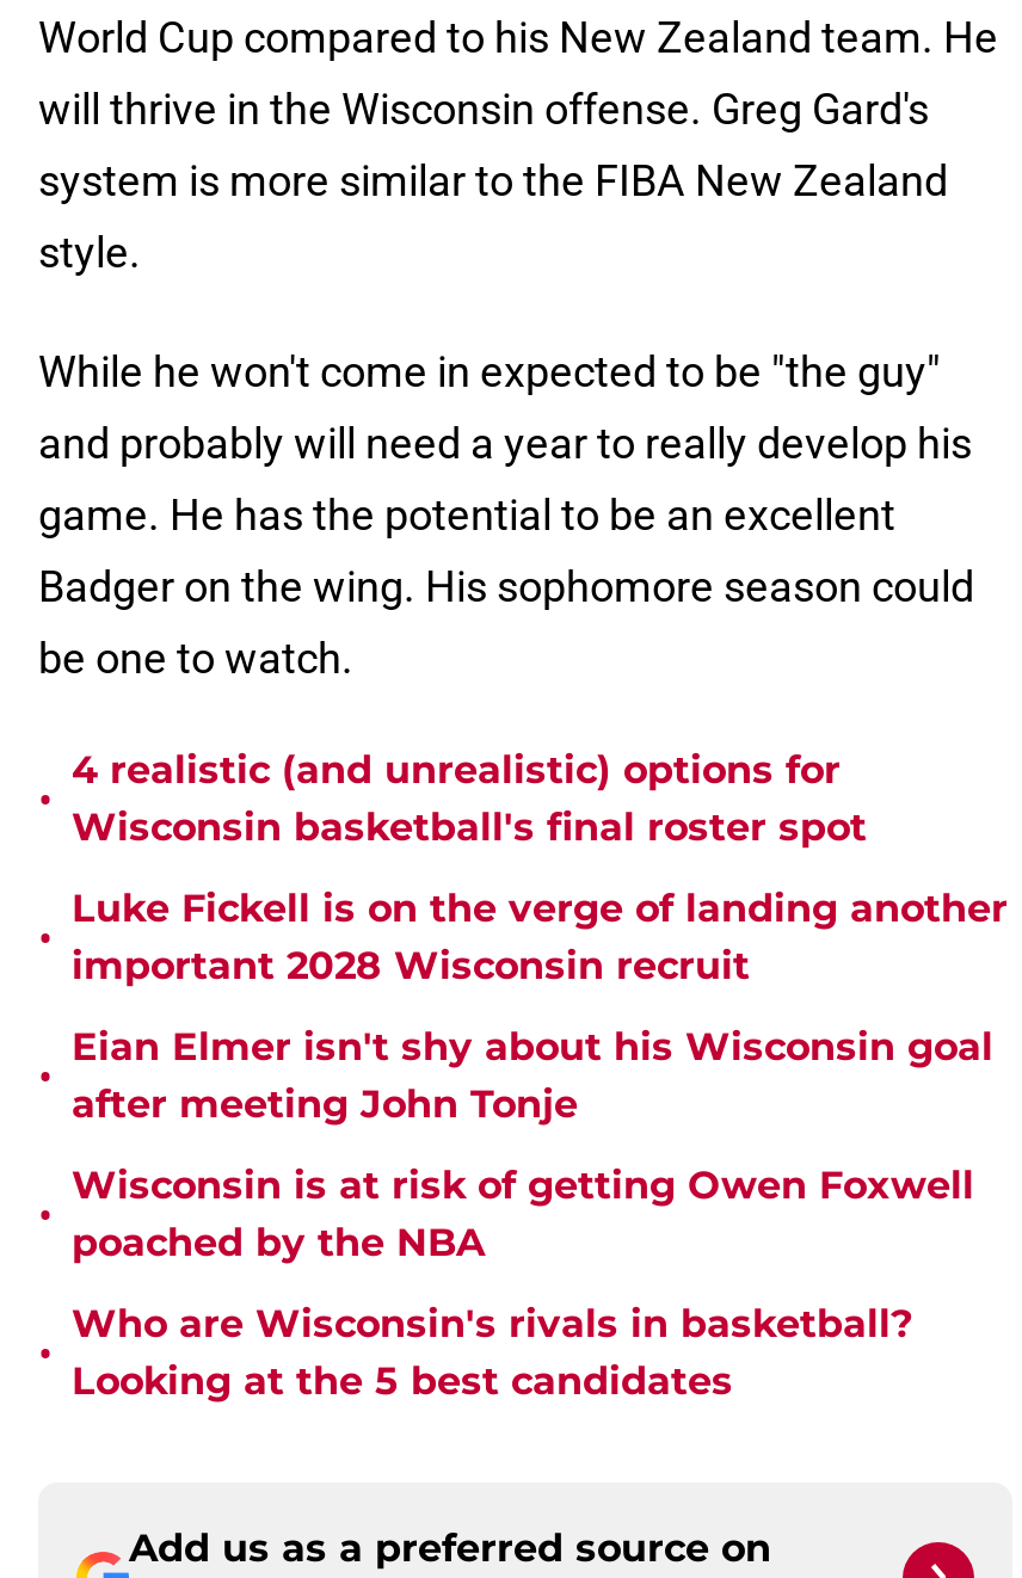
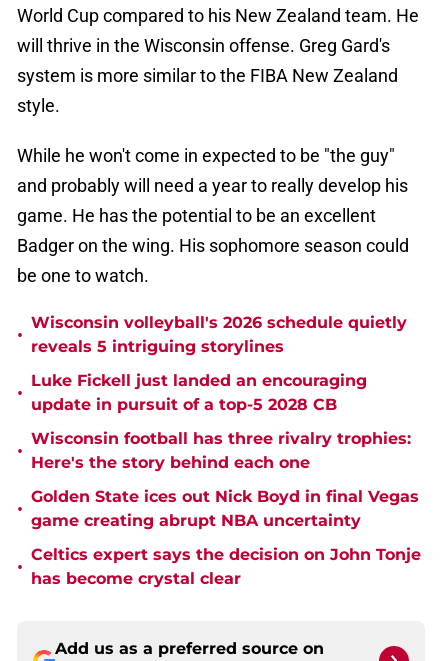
[72,747,867,850] 4 realistic (and unrealistic) options for | Wisconsin basketball's final roster spot -> [31,313,407,356] Wisconsin volleyball's 2026 schedule quietly | reveals 5 intriguing storylines
[72,886,1008,988] Luke Fickell is on the verge of landing another | important 2028 Wisconsin recruit -> [31,371,367,414] Luke Fickell just landed an encouraging | update in pursuit of a top-5 2028 CB
[72,1024,993,1127] Eian Elmer isn't shy about his Wisconsin goal | after meeting John Tonje -> [31,429,411,472] Wisconsin football has three rivalry trophies: | Here's the story behind each one
[72,1163,974,1265] Wisconsin is at risk of getting Owen Foxwell | poached by the NBA -> [31,487,419,530] Golden State ices out Nick Boyd in final Vegas | game creating abrupt NBA uncertainty
[72,1301,912,1404] Who are Wisconsin's rivals in basketball? | Looking at the 5 best candidates -> [31,545,421,588] Celtics expert says the decision on John Tonje | has become crystal clear

